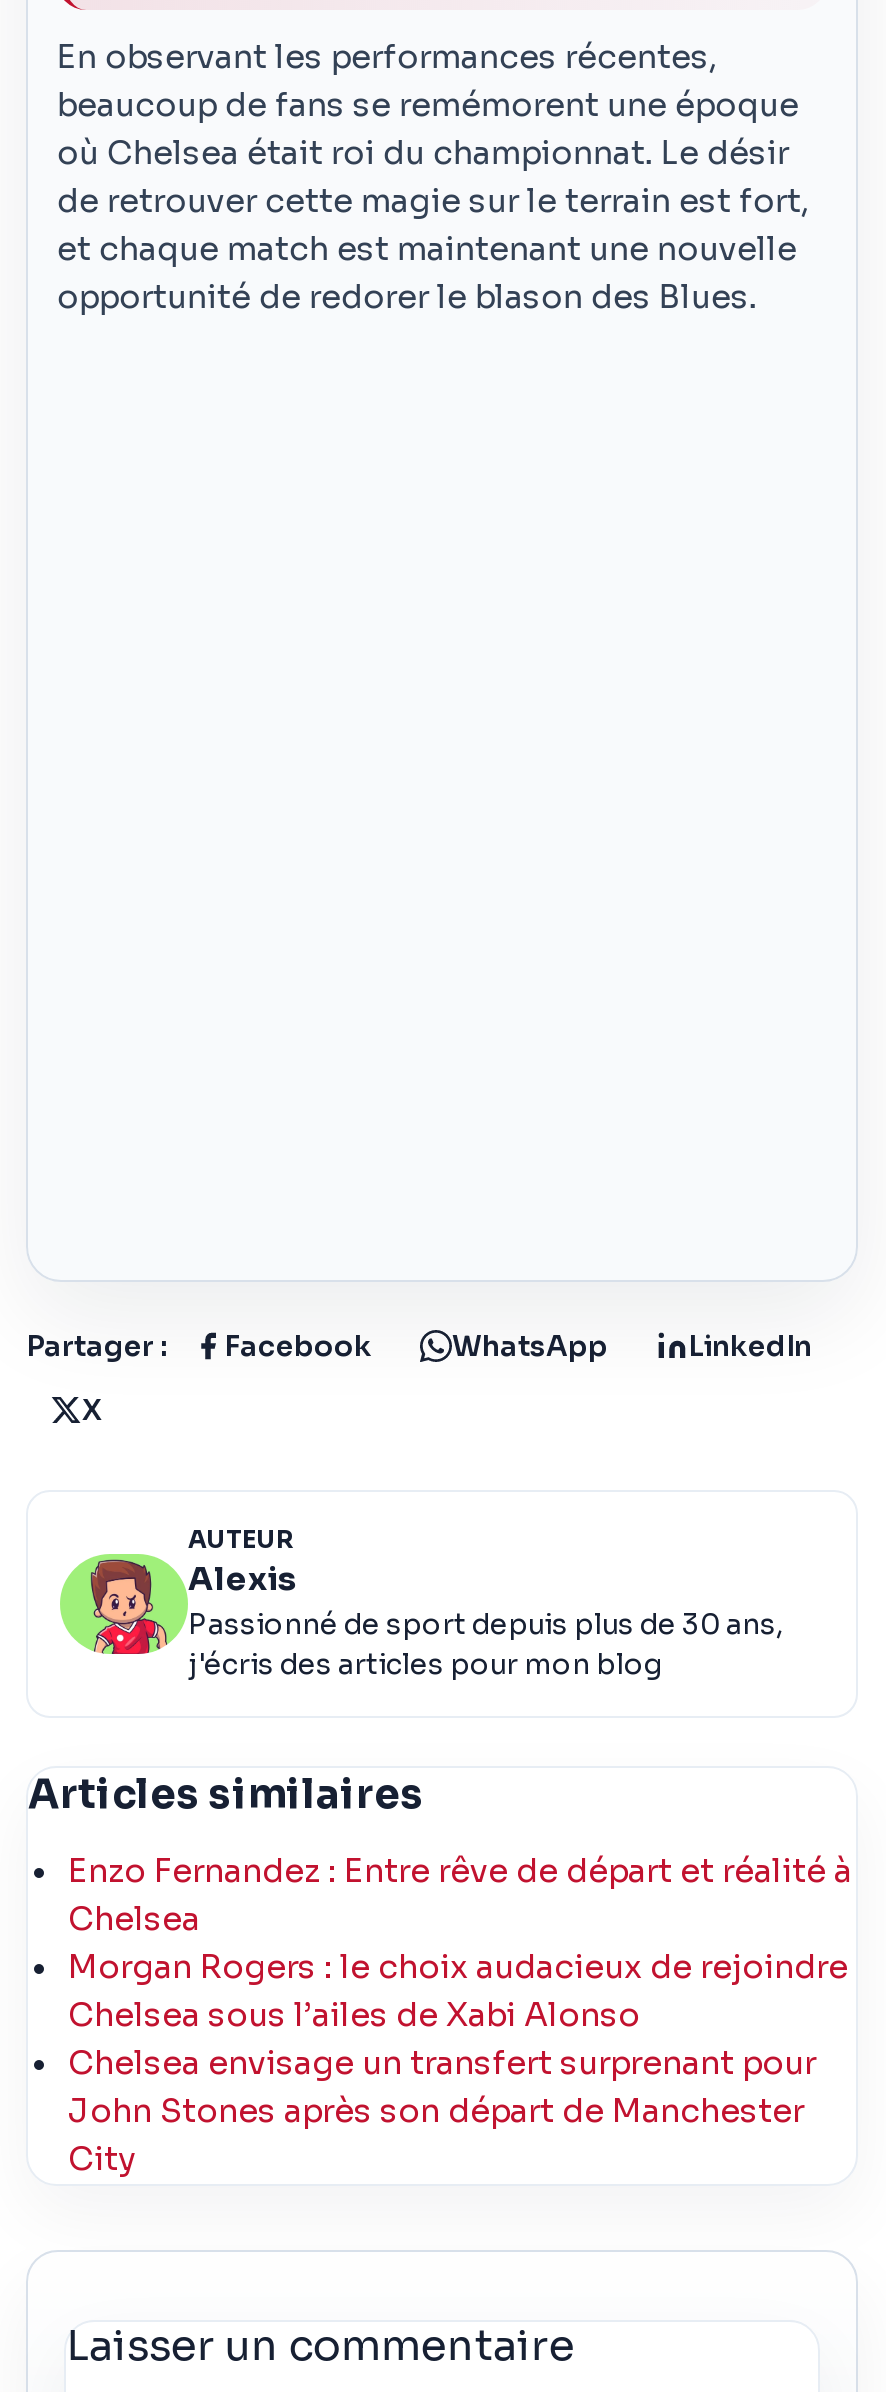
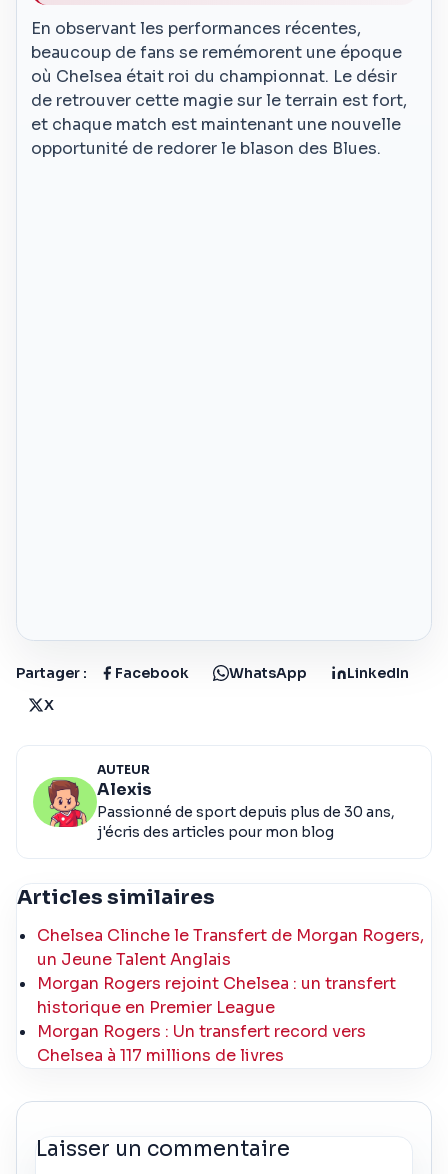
[68,1850,852,2180] Enzo Fernandez : Entre rêve de départ et réalité à | Chelsea | Morgan Rogers : le choix audacieux de rejoindre | Chelsea sous l’ailes de Xabi Alonso | Chelsea envisage un transfert surprenant pour | John Stones après son départ de Manchester | City -> [37,925,424,1066] Chelsea Clinche le Transfert de Morgan Rogers, | un Jeune Talent Anglais | Morgan Rogers rejoint Chelsea : un transfert | historique en Premier League | Morgan Rogers : Un transfert record vers | Chelsea à 117 millions de livres

